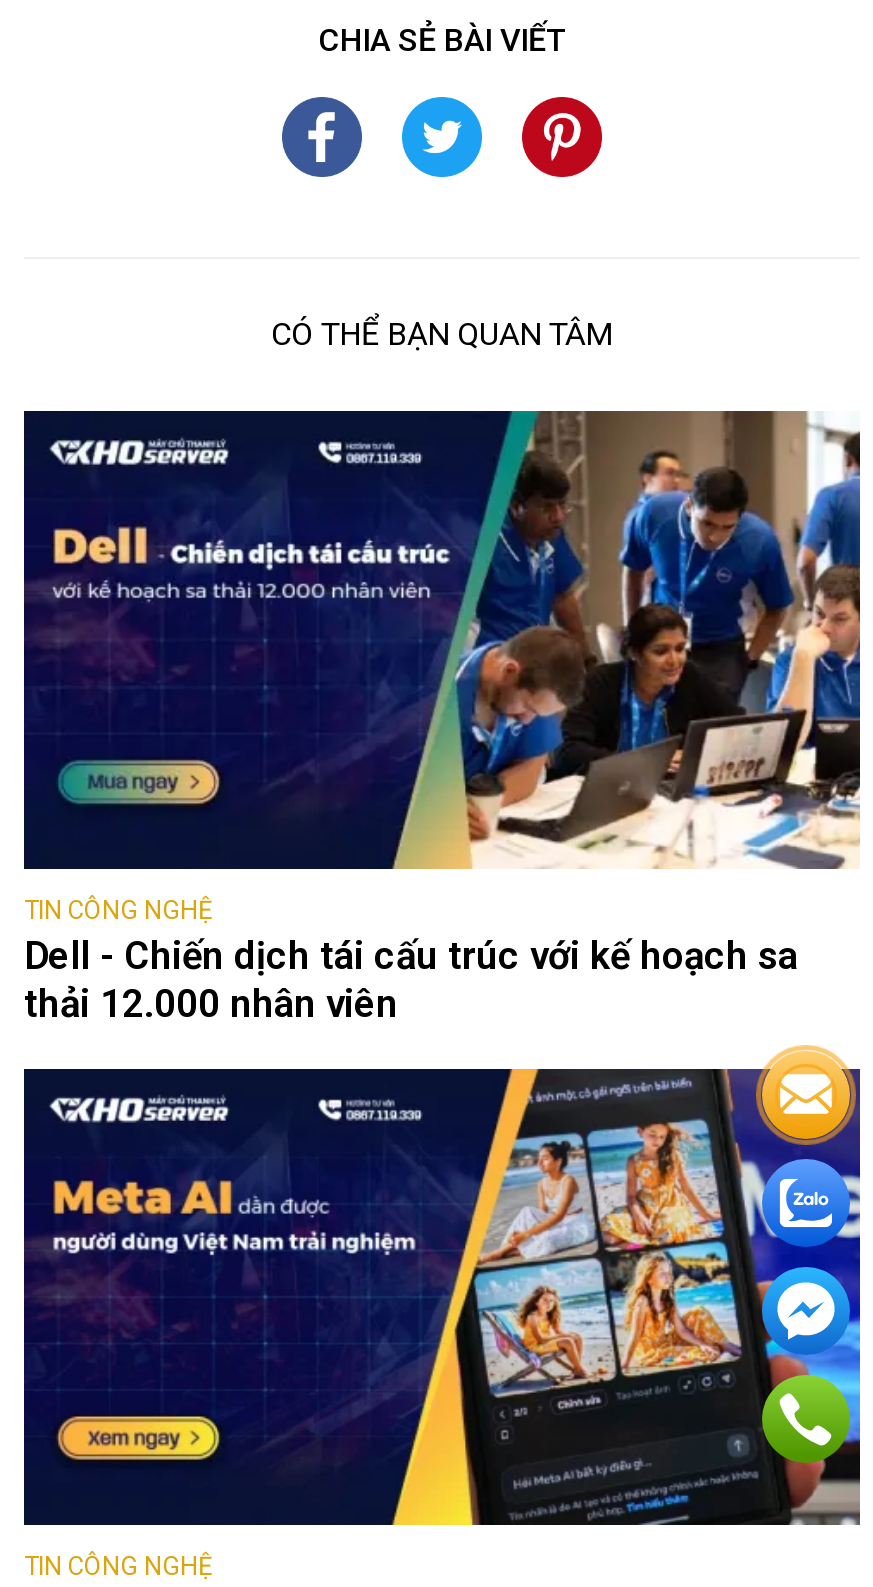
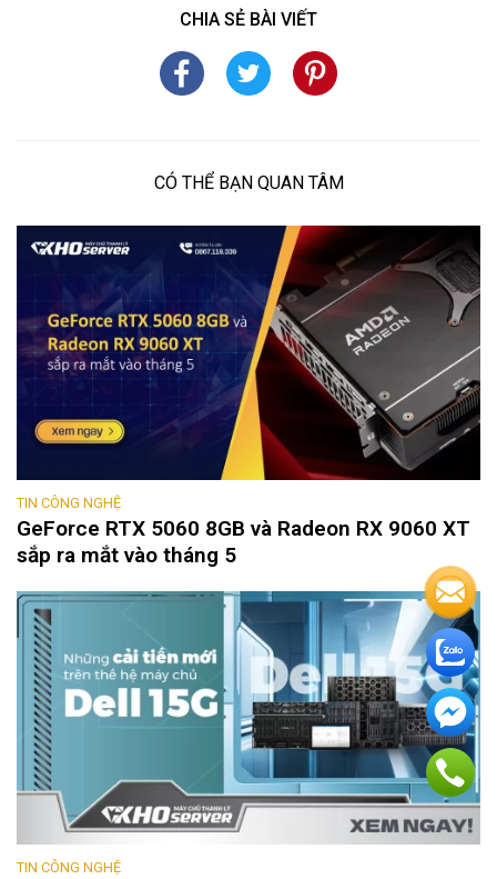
[24,409,862,1027] [image] | Dell - Chiến dịch tái cấu trúc với kế hoạch sa | thải 12.000 nhân viên -> [17,224,481,568] [image] | GeForce RTX 5060 8GB và Radeon RX 9060 XT | sắp ra mắt vào tháng 5
[22,1023,862,1527] [image] -> [16,565,481,845] [image]

